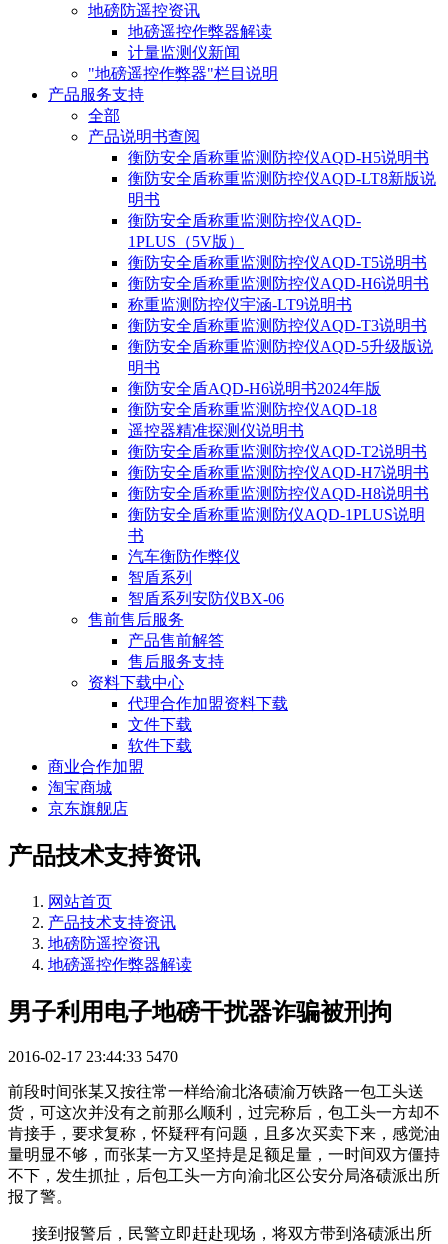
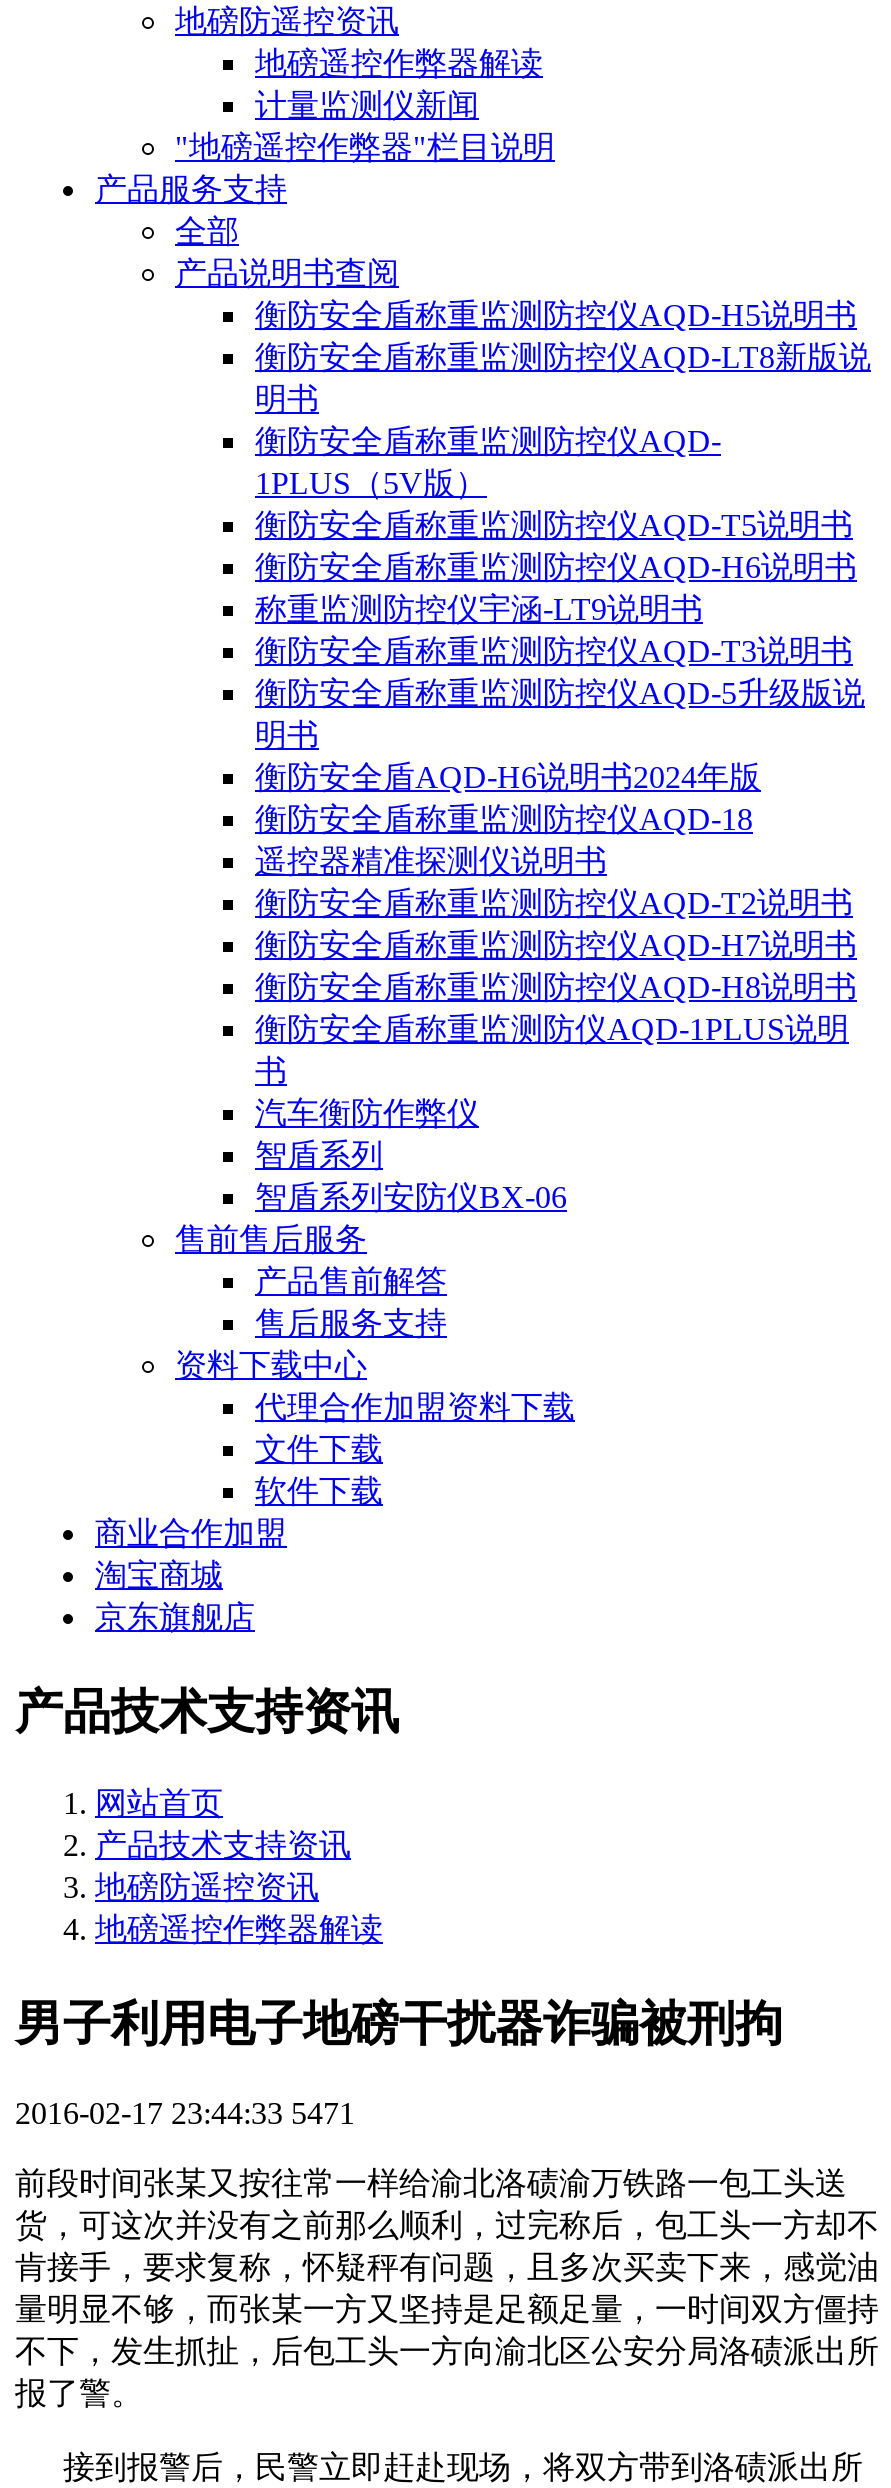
[8,1048,178,1065] 2016-02-17 23:44:33 5470 -> [15,2095,355,2129] 2016-02-17 23:44:33 5471

